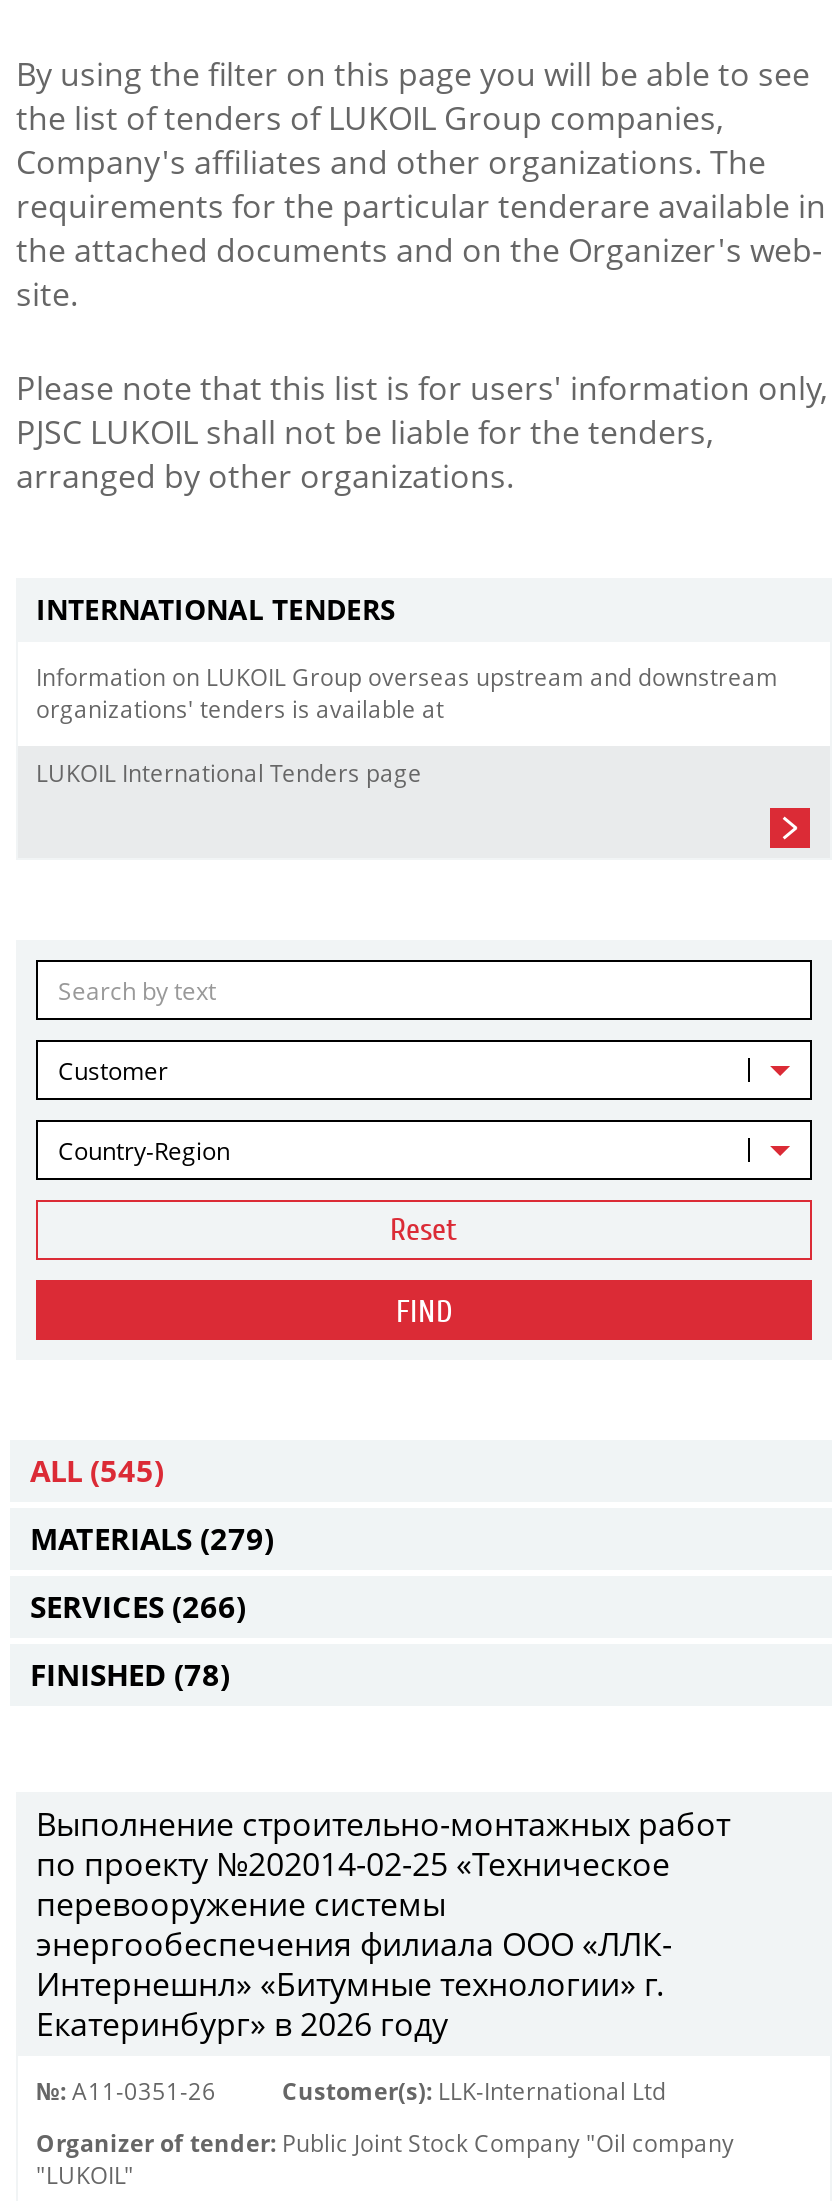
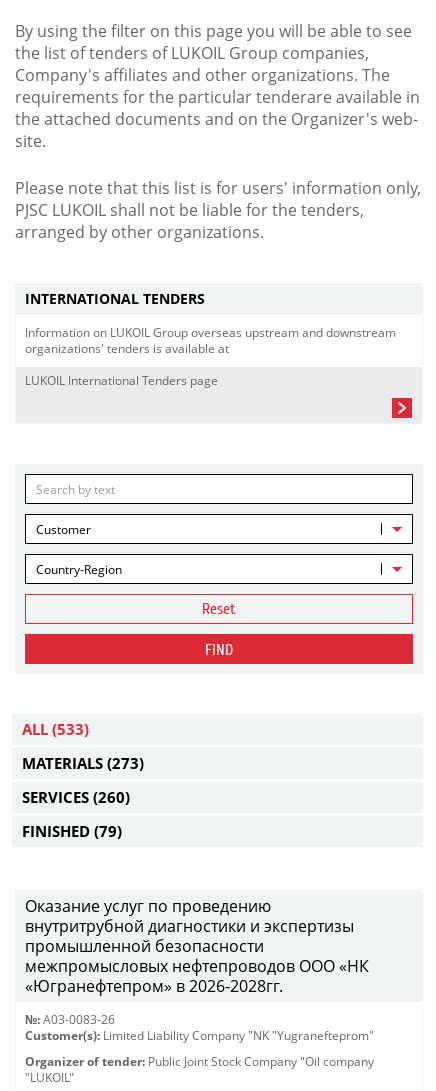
[30,1450,164,1490] ALL (545) -> [22,719,89,739] ALL (533)
[30,1518,274,1558] MATERIALS (279) -> [22,753,144,773] MATERIALS (273)
[30,1586,246,1626] SERVICES (266) -> [22,787,130,807] SERVICES (260)
[30,1654,230,1694] FINISHED (78) -> [22,821,122,841] FINISHED (79)
[36,1802,730,2046] Выполнение строительно-монтажных работ | по проекту №202014-02-25 «Техническое | перевооружение системы | энергообеспечения филиала ООО «ЛЛК- | Интернешнл» «Битумные технологии» г. | Екатеринбург» в 2026 году -> [25,895,369,997] Оказание услуг по проведению | внутритрубной диагностики и экспертизы | промышленной безопасности | межпромысловых нефтепроводов ООО «НК | «Югранефтепром» в 2026-2028гг.
[36,2076,666,2106] №: A11-0351-26 | Customer(s): LLK-International Ltd -> [25,1012,374,1043] №: A03-0083-26 | Customer(s): Limited Liability Company "NK "Yugranefteprom"

